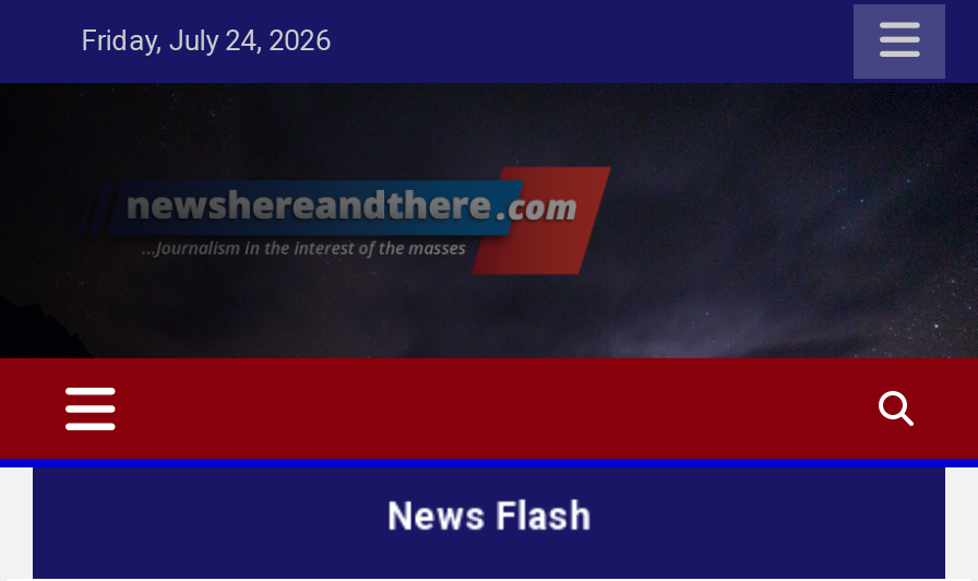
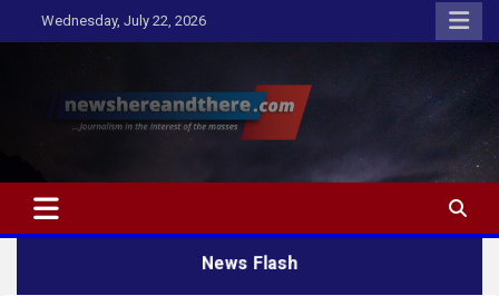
[68,24,330,57] Friday, July 24, 2026 -> [35,12,206,29] Wednesday, July 22, 2026

